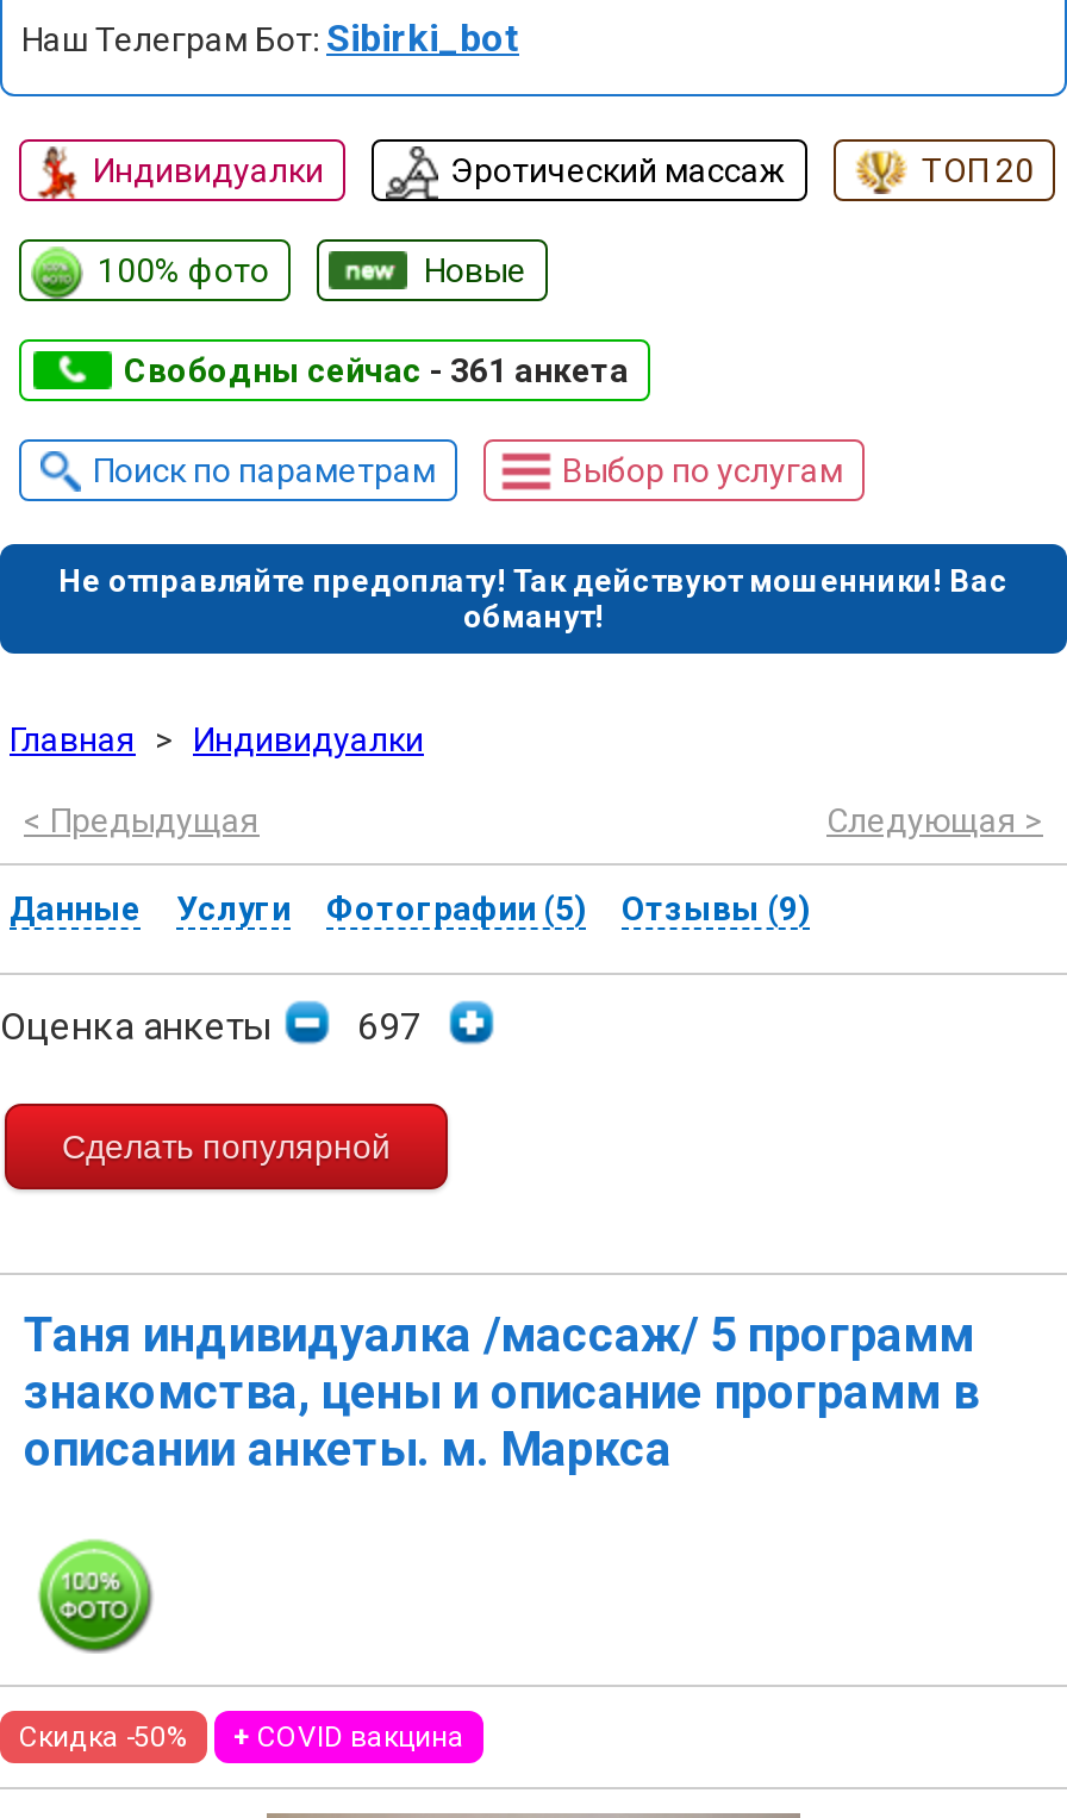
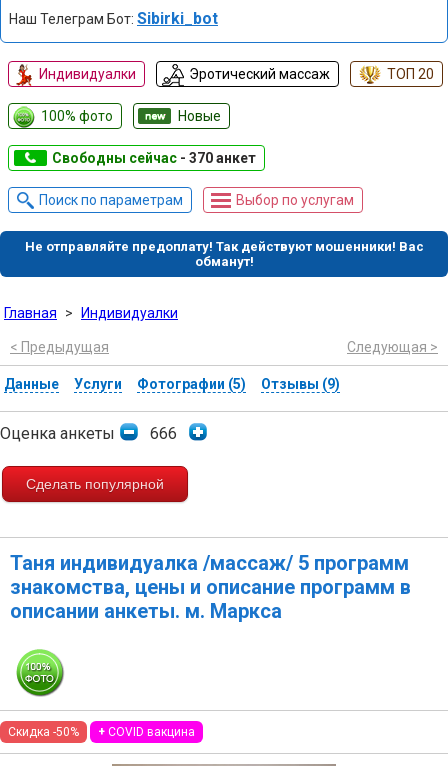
[124,351,629,389] Свободны сейчас - 361 анкета -> [52,150,256,166] Свободны сейчас - 370 анкет
[0,1004,422,1049] Оценка анкеты 697 -> [0,424,177,443] Оценка анкеты 666

